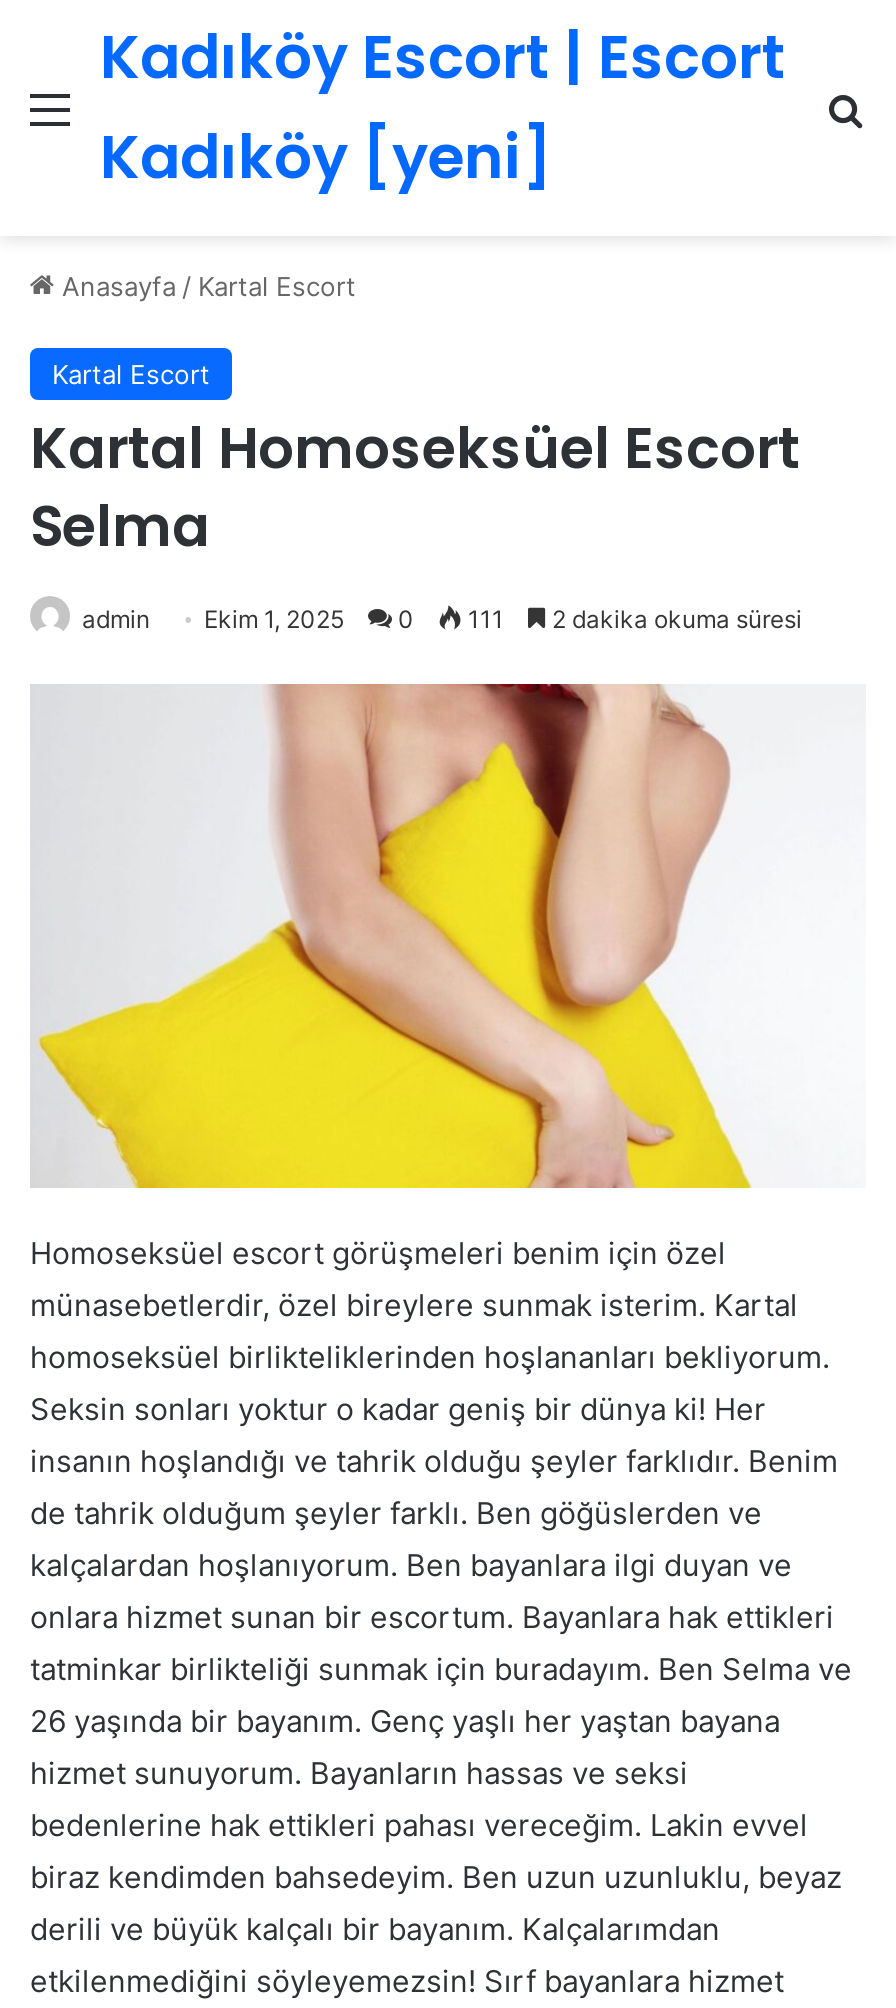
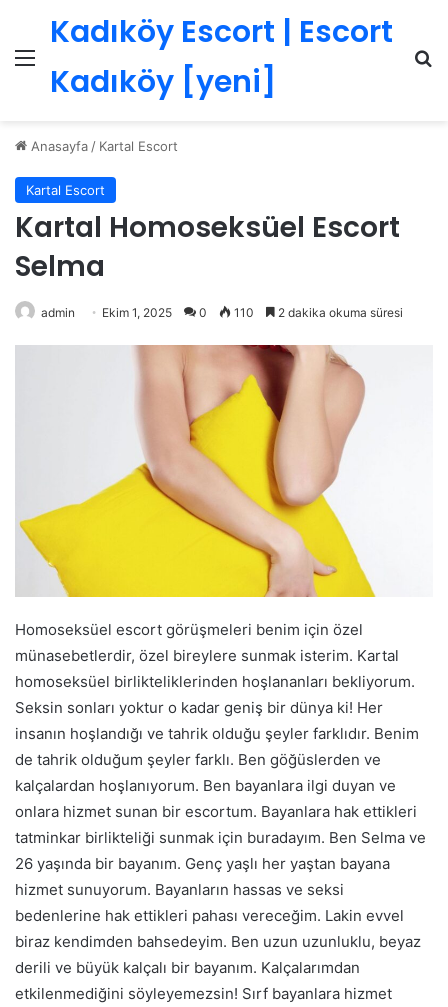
[82,604,802,634] admin Ekim 1, 2025 0 111 2 dakika okuma süresi -> [41,305,403,320] admin Ekim 1, 2025 0 110 2 dakika okuma süresi

